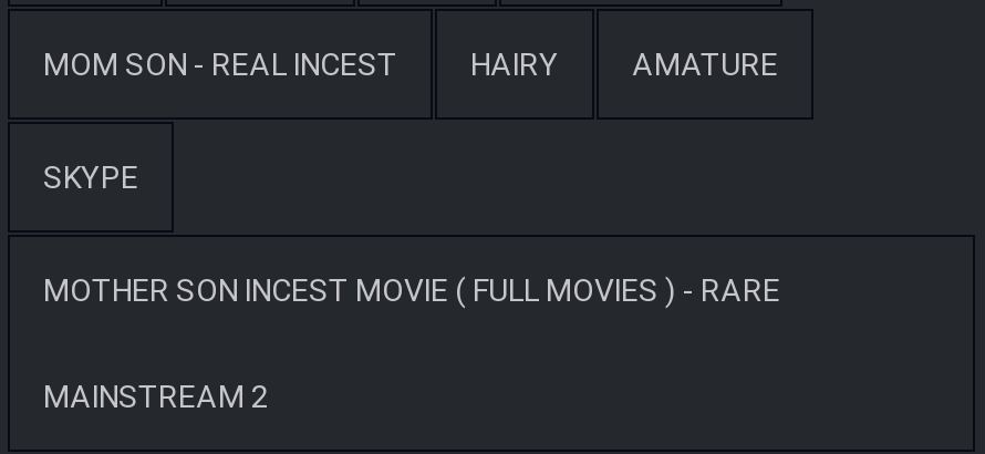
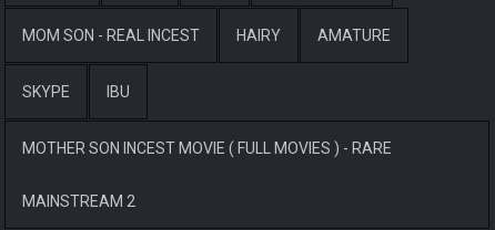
none -> [107,82,130,100] IBU

